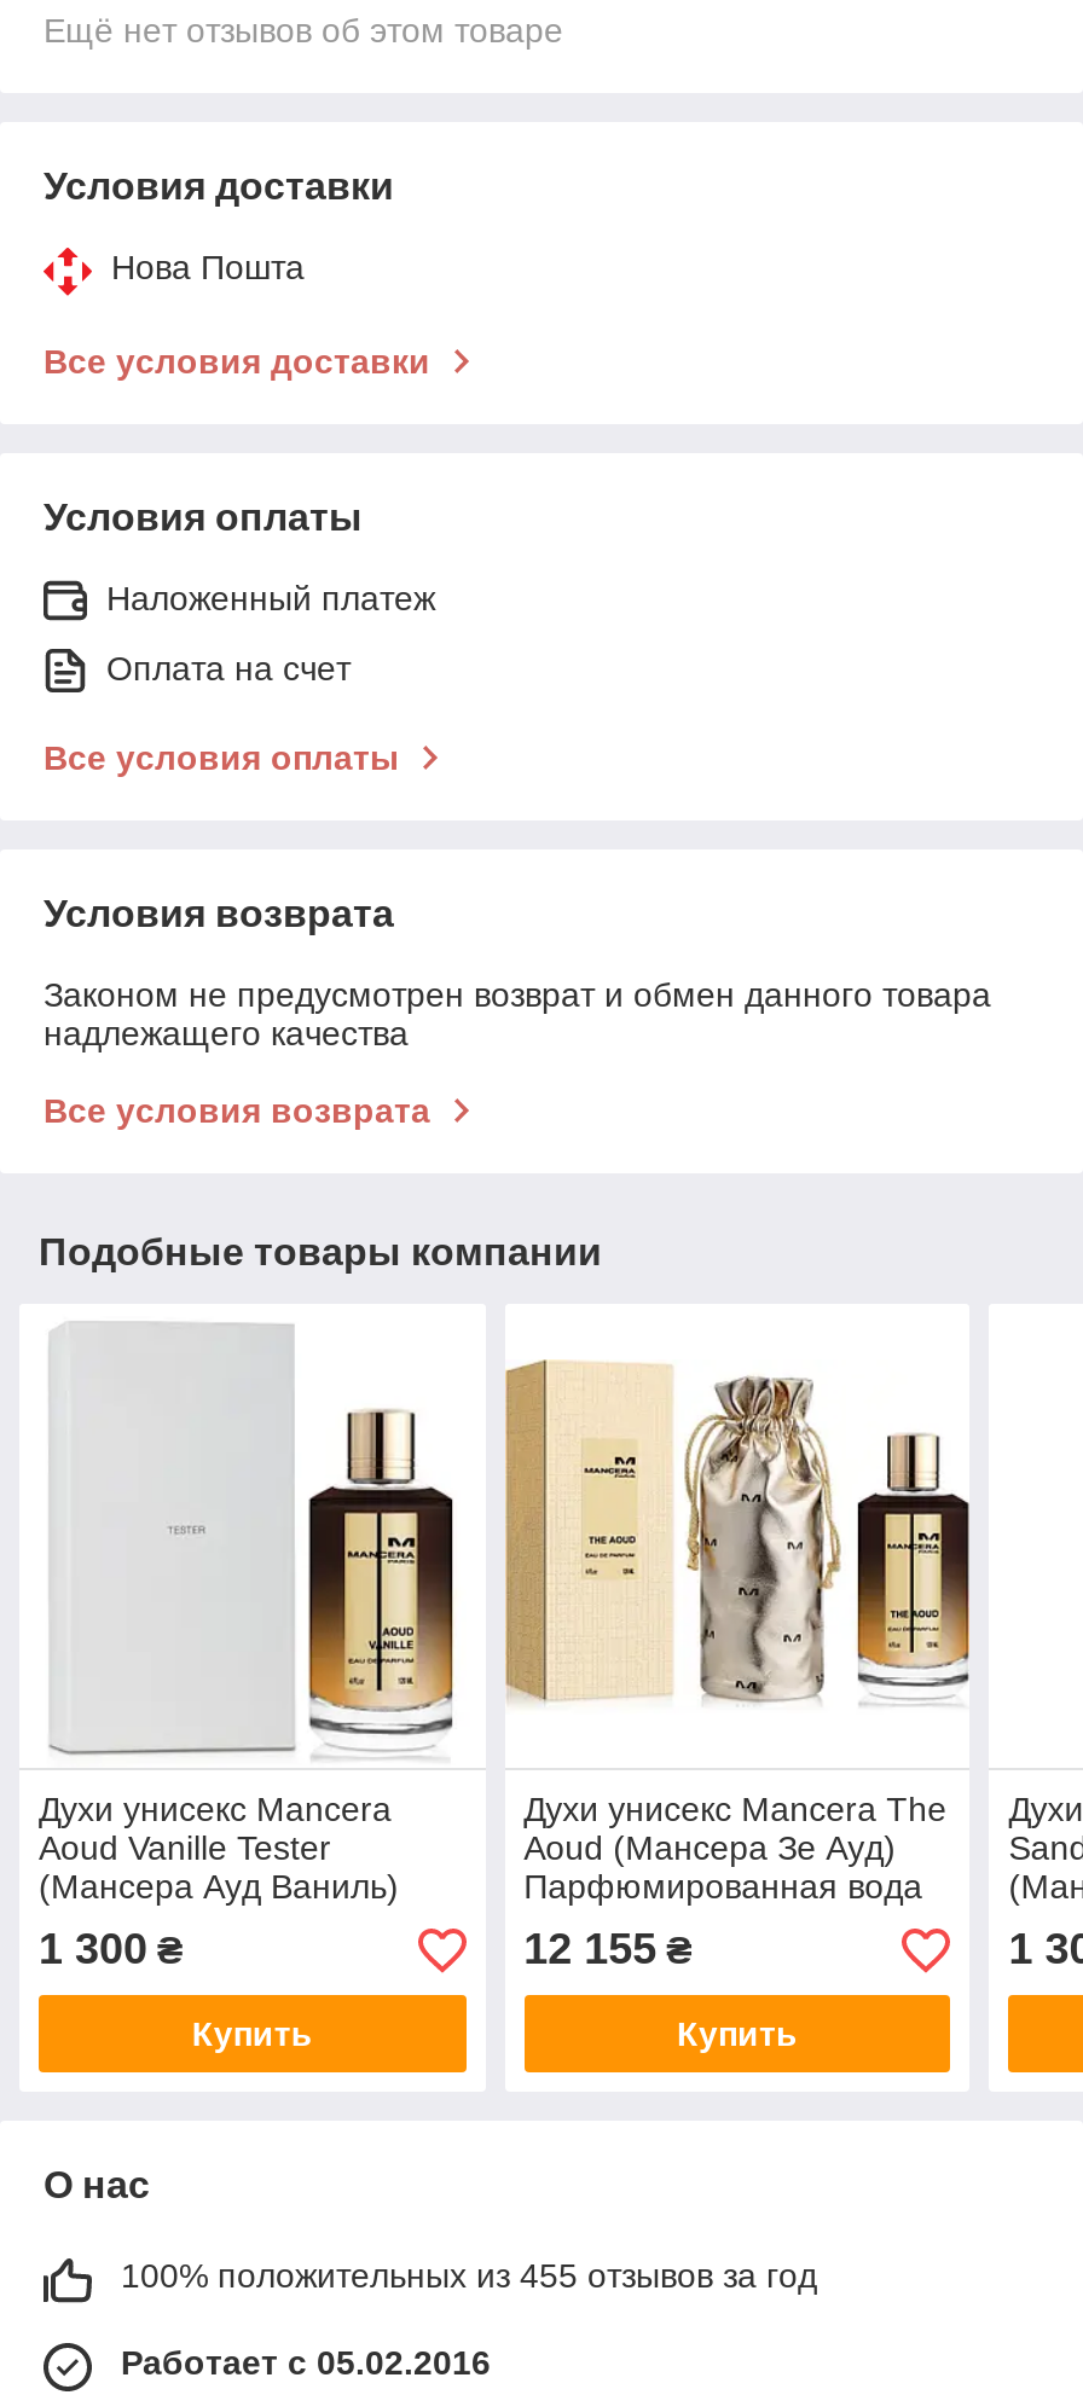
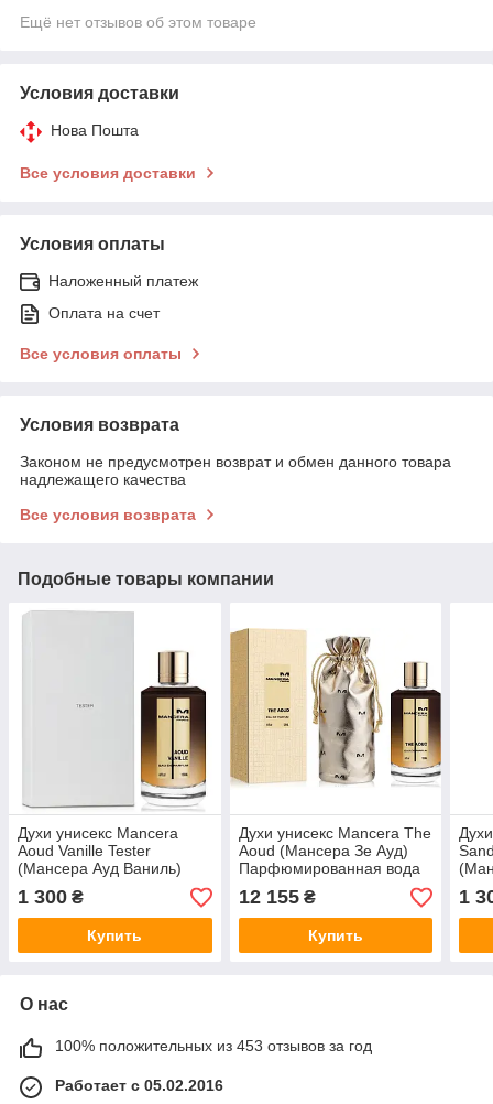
[121,2257,817,2296] 100% положительных из 455 отзывов за год -> [55,1037,372,1055] 100% положительных из 453 отзывов за год

